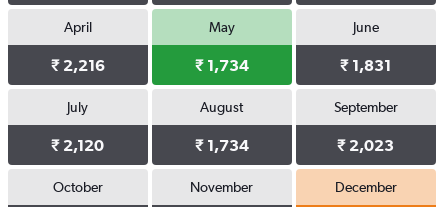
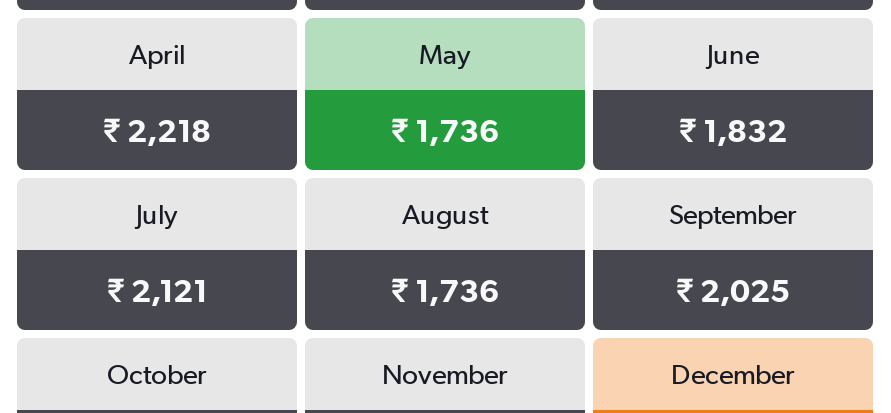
[51,56,105,74] ₹ 2,216 -> [103,112,211,148] ₹ 2,218
[195,56,249,74] ₹ 1,734 -> [391,112,499,148] ₹ 1,736
[340,56,391,74] ₹ 1,831 -> [679,112,787,148] ₹ 1,832
[51,136,104,154] ₹ 2,120 -> [107,272,207,308] ₹ 2,121
[195,136,249,154] ₹ 1,734 -> [391,272,499,308] ₹ 1,736
[337,136,394,154] ₹ 2,023 -> [676,272,790,308] ₹ 2,025

